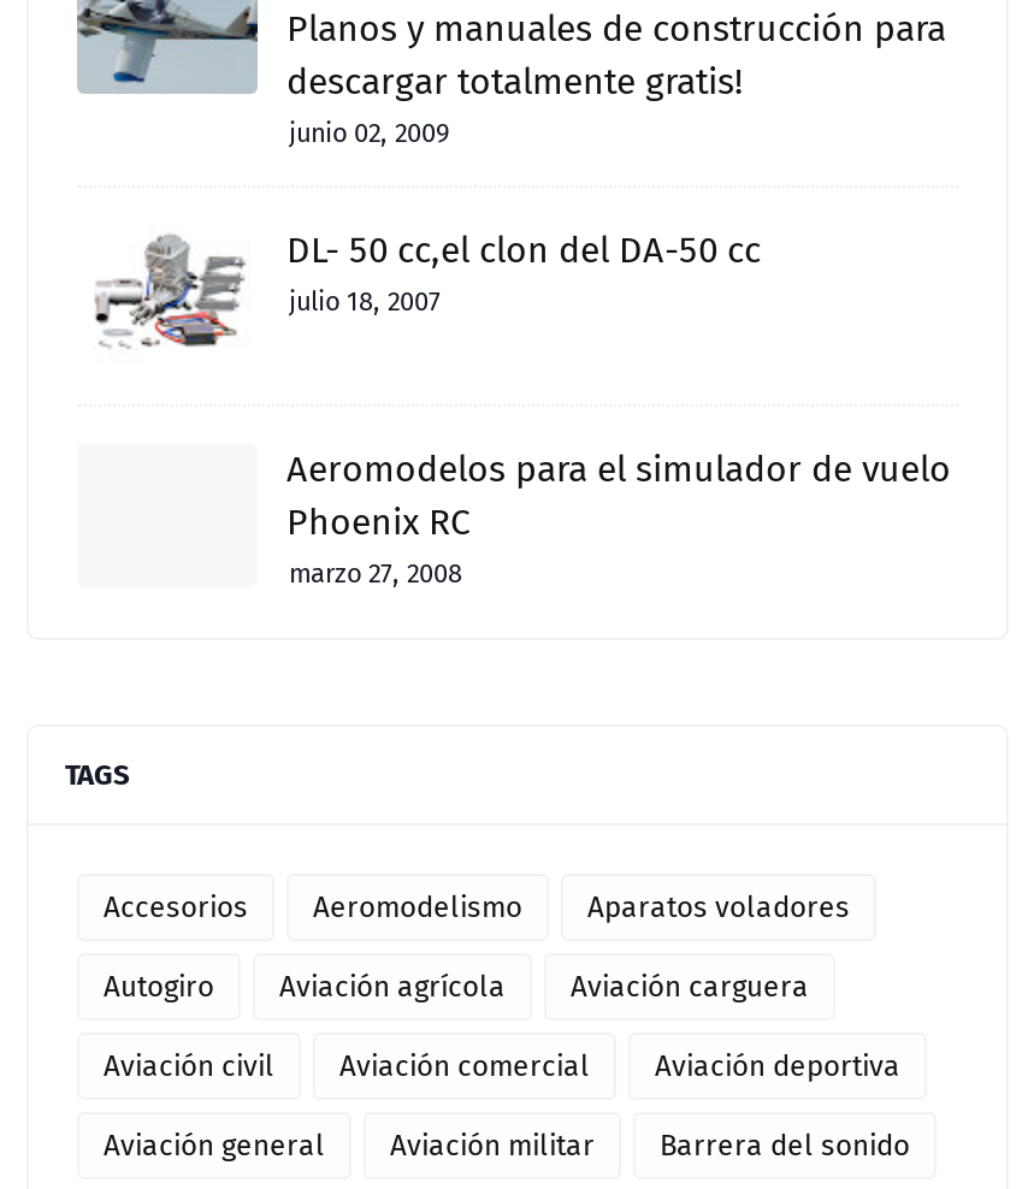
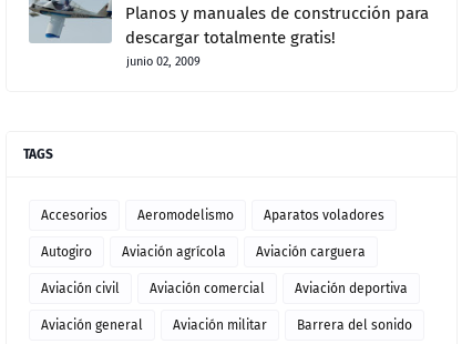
[77,228,761,351] [image] | DL- 50 cc,el clon del DA-50 cc | julio 18, 2007 -> none
[286,447,951,589] Aeromodelos para el simulador de vuelo | Phoenix RC | marzo 27, 2008 -> none

